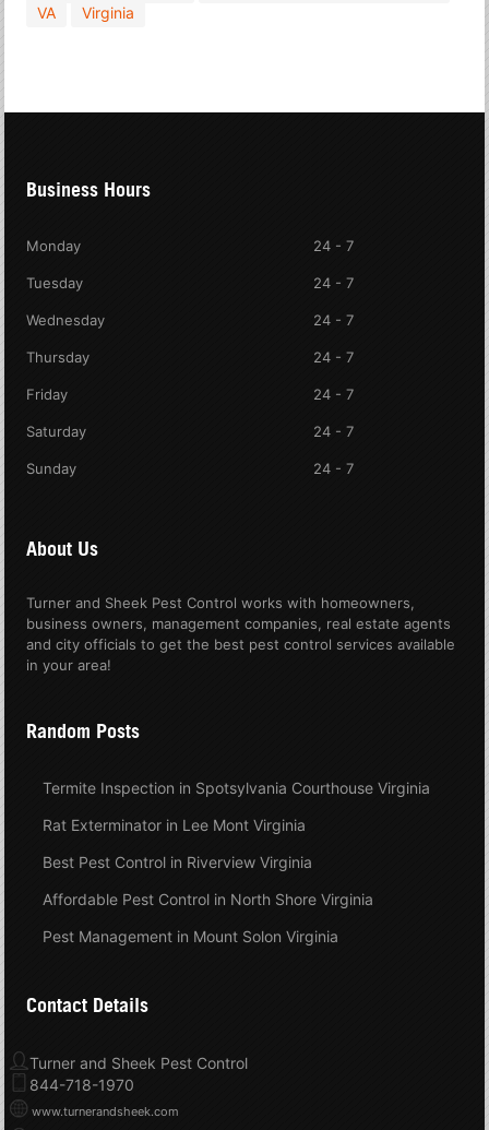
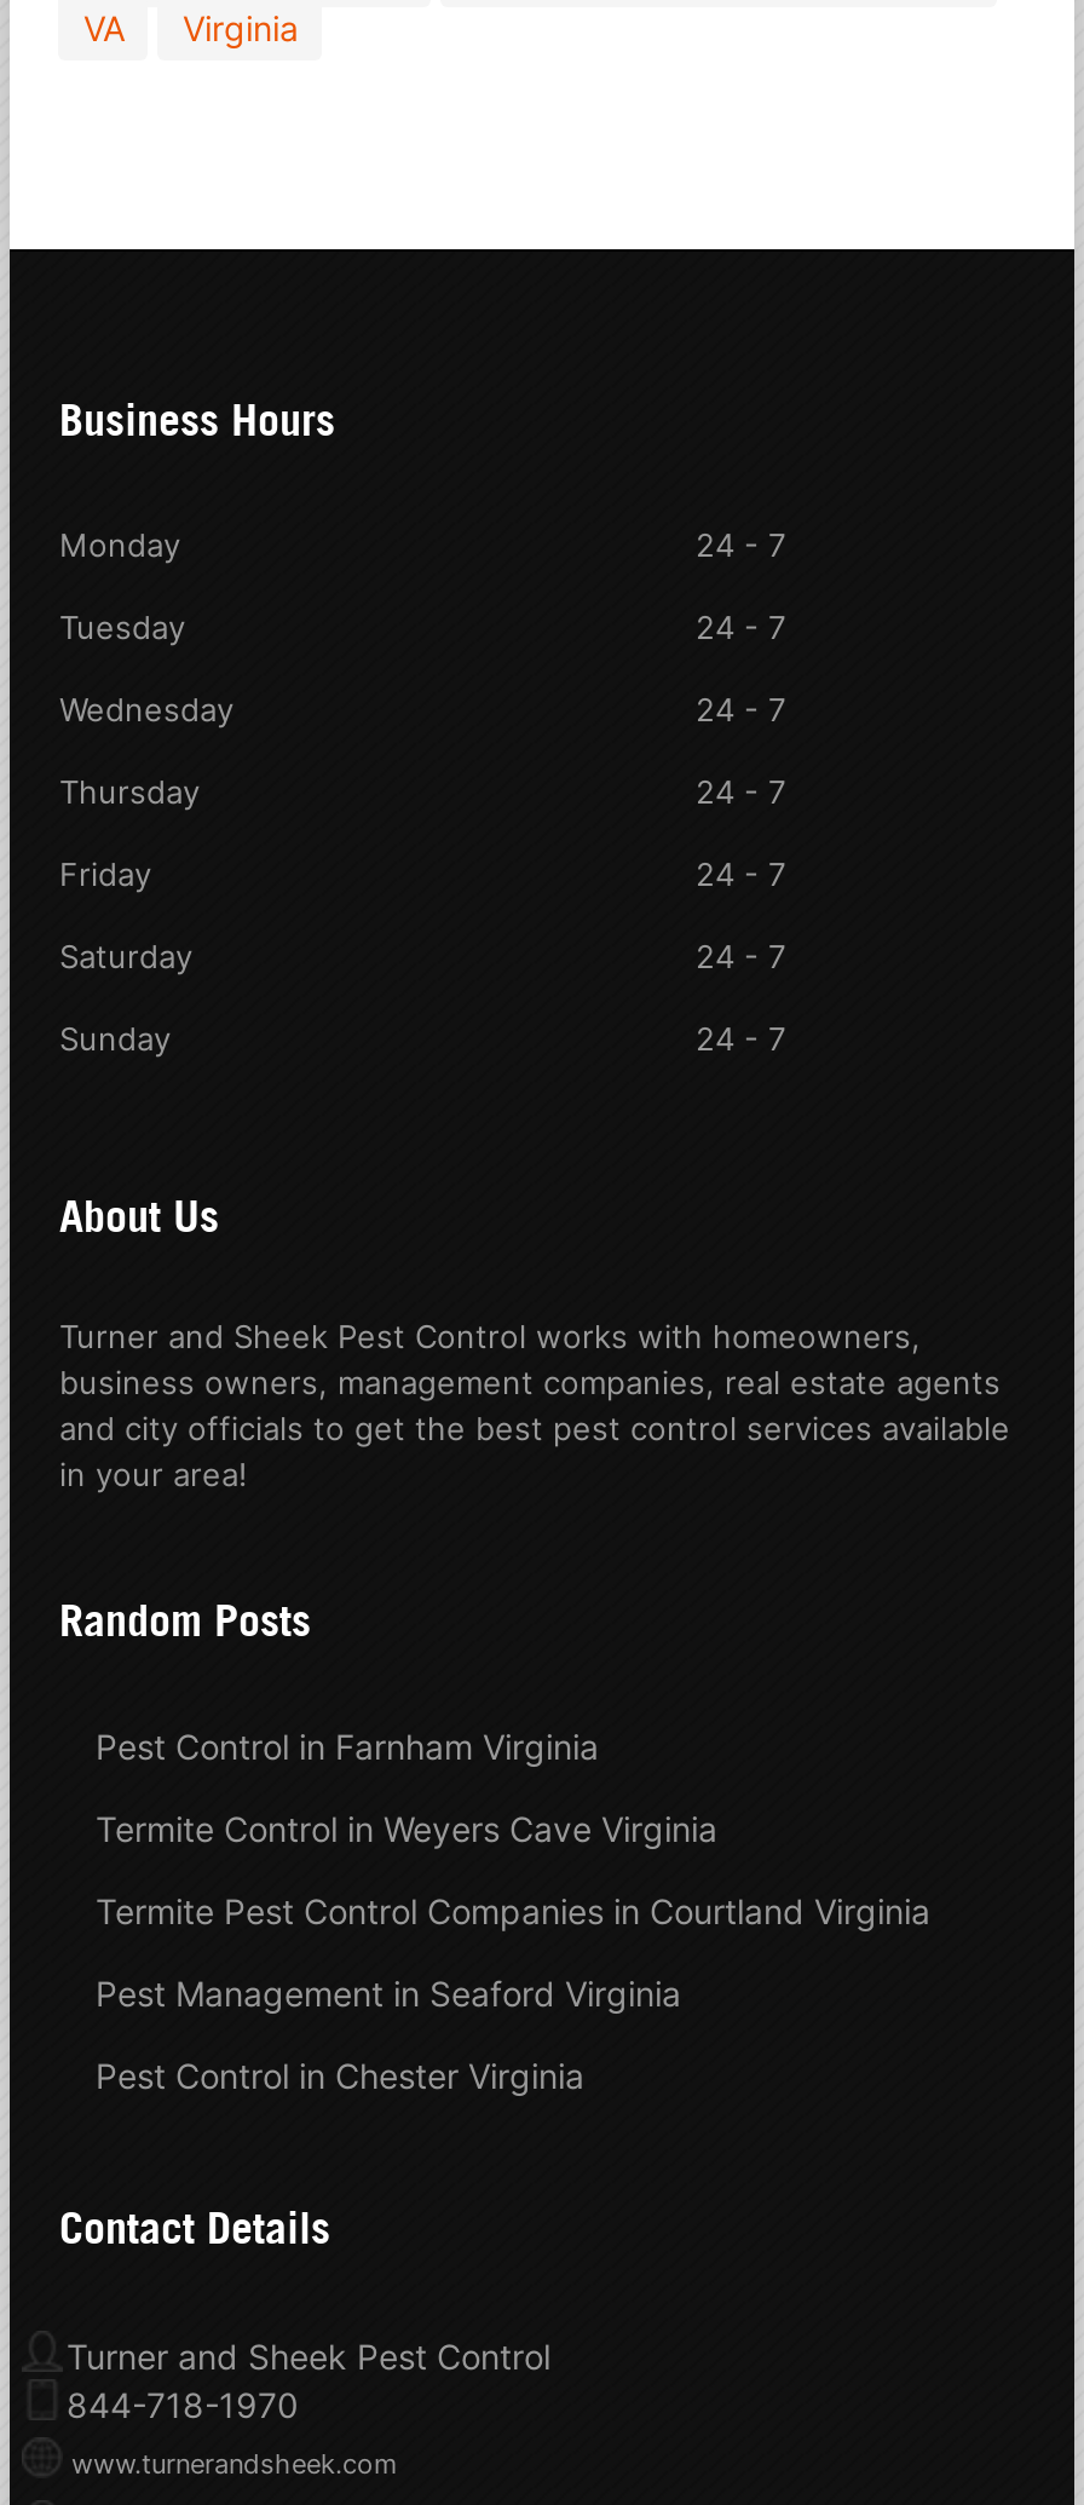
[43,778,431,797] Termite Inspection in Spotsylvania Courthouse Virginia -> [96,1725,599,1766] Pest Control in Farnham Virginia
[43,815,306,834] Rat Exterminator in Lee Mont Virginia -> [96,1807,717,1848] Termite Control in Weyers Cave Virginia
[43,852,313,871] Best Pest Control in Riverview Virginia -> [96,1889,930,1930] Termite Pest Control Companies in Courtland Virginia
[43,889,374,908] Affordable Pest Control in North Shore Virginia -> [96,1972,681,2013] Pest Management in Seaford Virginia
[43,926,339,945] Pest Management in Mount Solon Virginia -> [96,2054,584,2095] Pest Control in Chester Virginia

